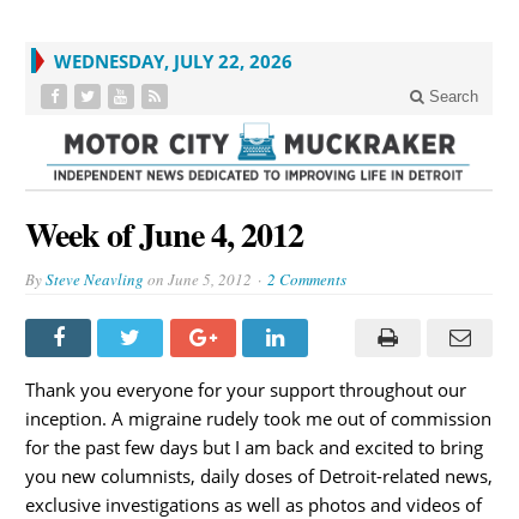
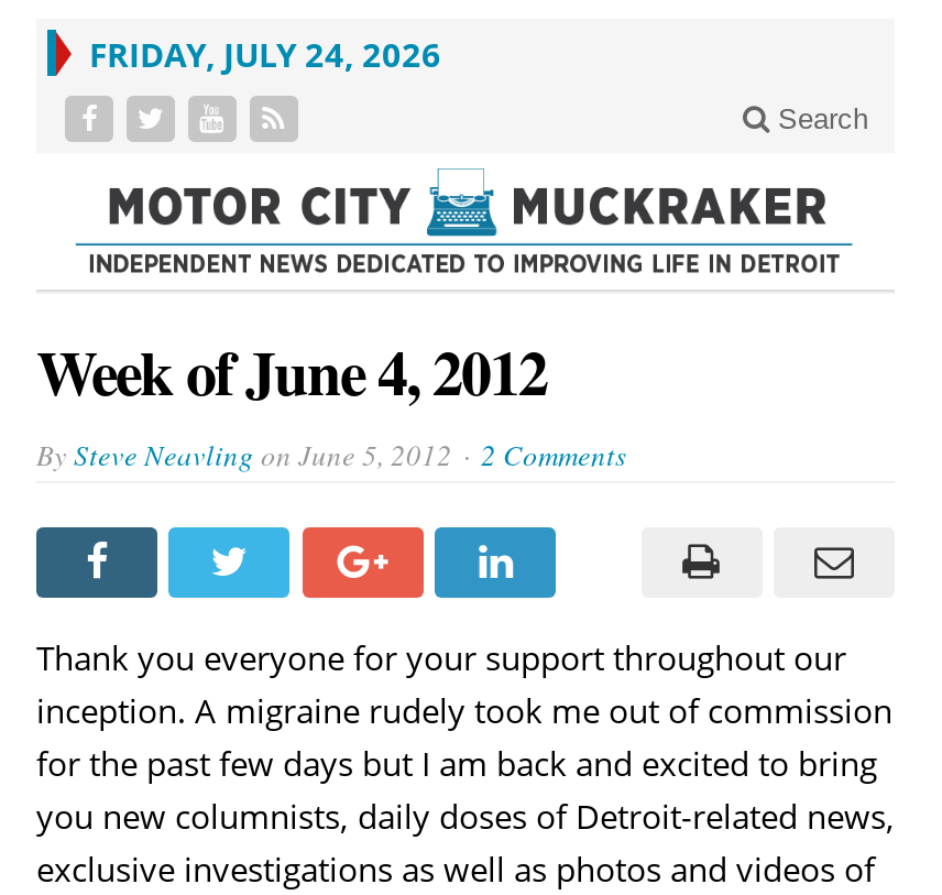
[54,49,292,73] WEDNESDAY, JULY 22, 2026 -> [89,32,441,76] FRIDAY, JULY 24, 2026

